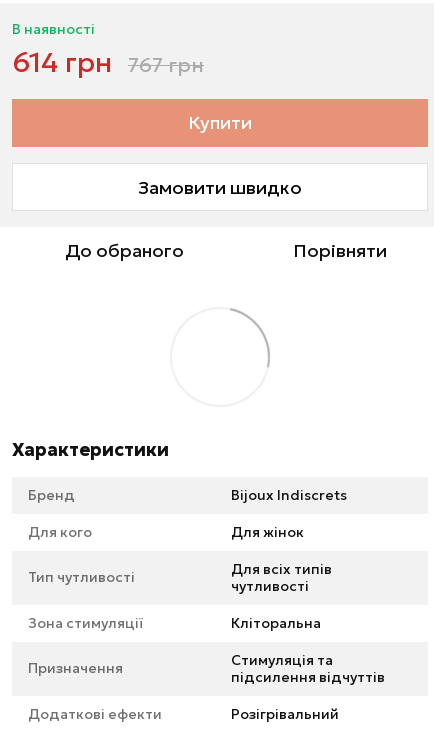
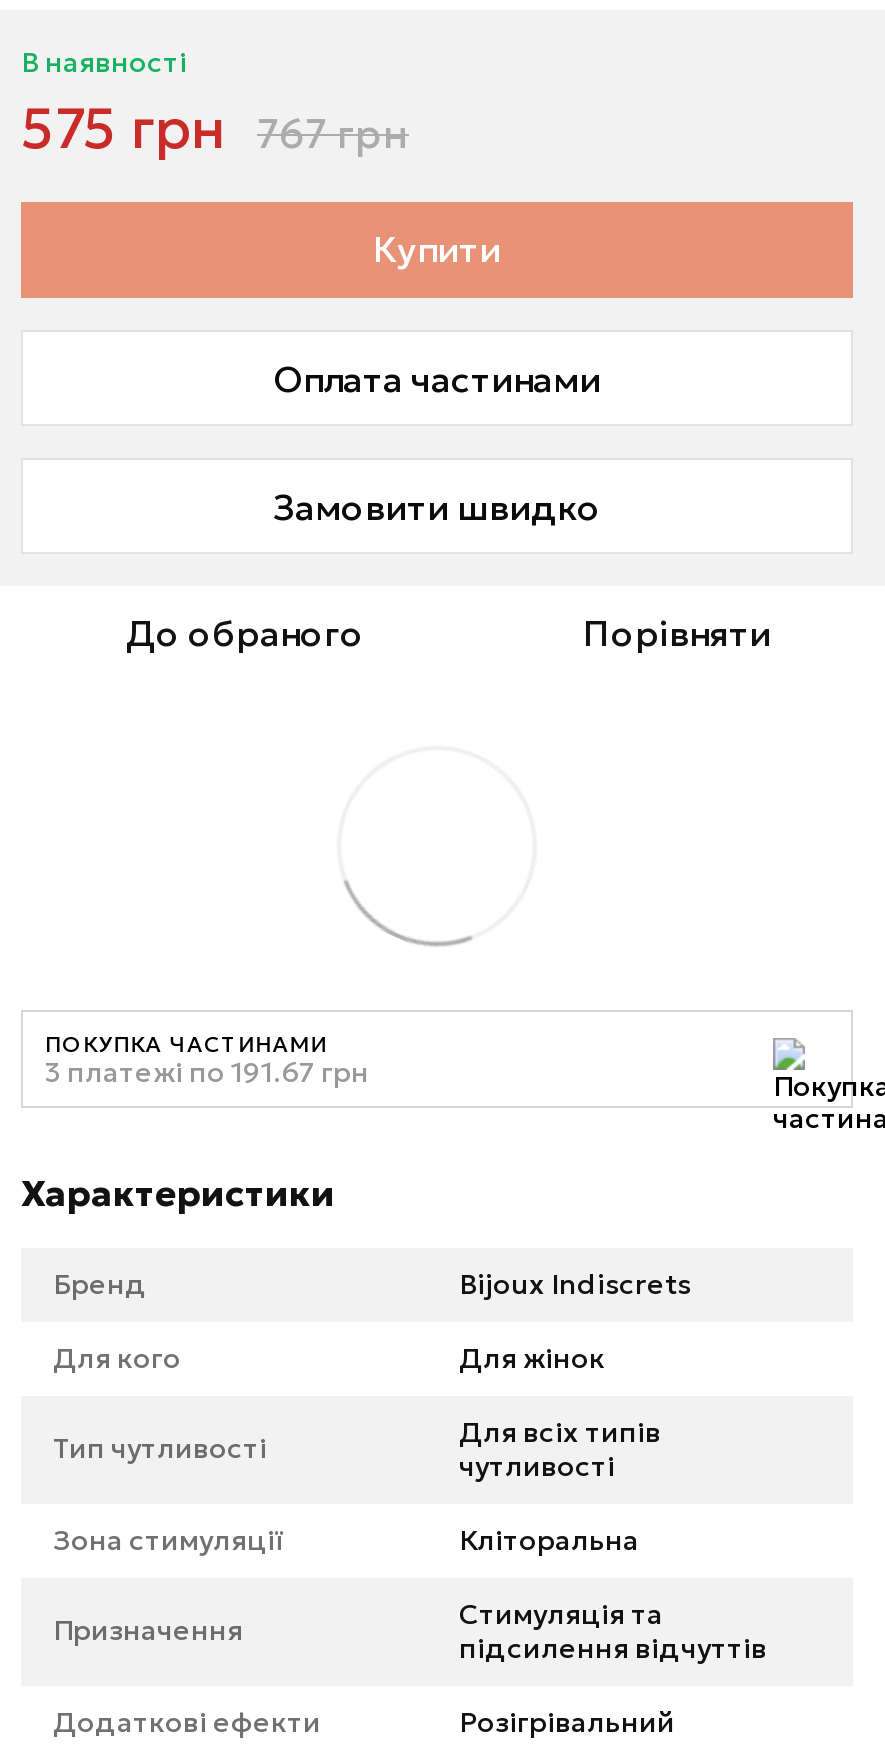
[12,45,112,80] 614 грн -> [21,94,225,164] 575 грн
none -> [273,355,601,401] Оплата частинами
none -> [45,1030,369,1090] ПОКУПКА ЧАСТИНАМИ | 3 платежі по 191.67 грн
none -> [771,1036,879,1130] [image]

